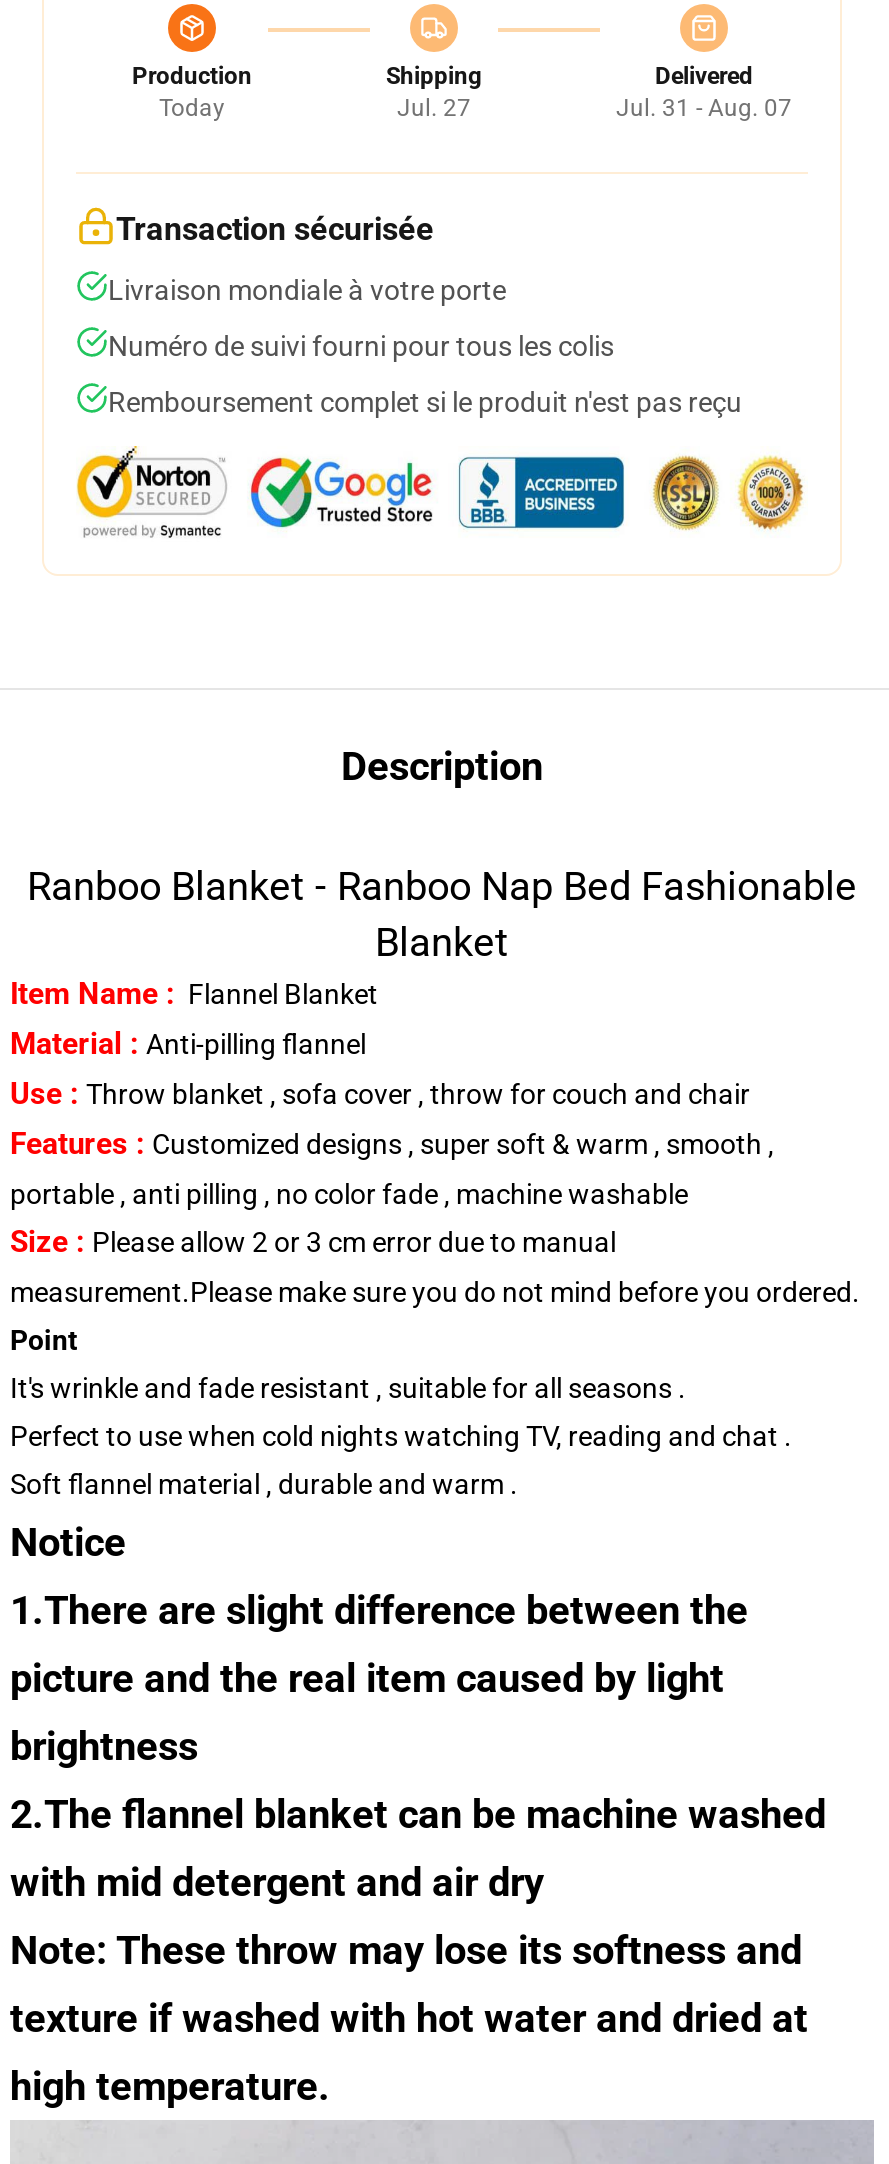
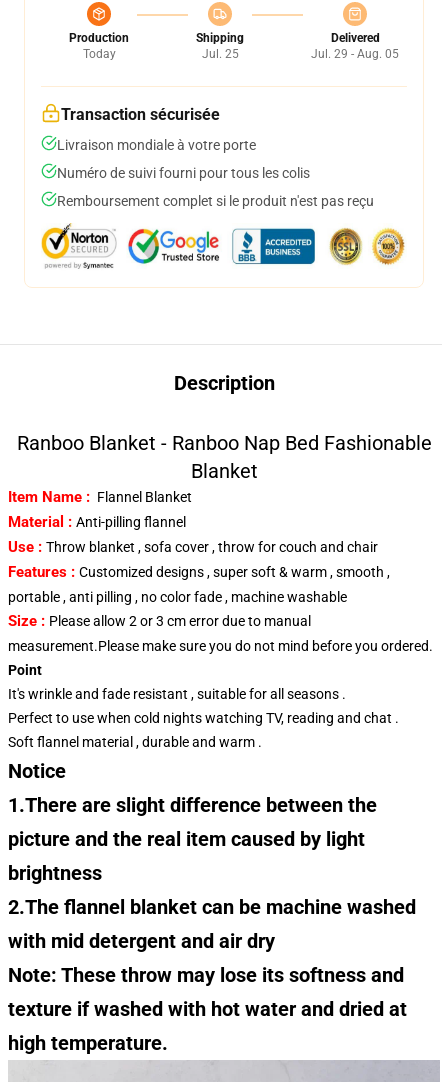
[397,94,471,122] Jul. 27 -> [201,47,238,61] Jul. 25
[616,94,792,122] Jul. 31 - Aug. 07 -> [311,47,399,61] Jul. 29 - Aug. 05

